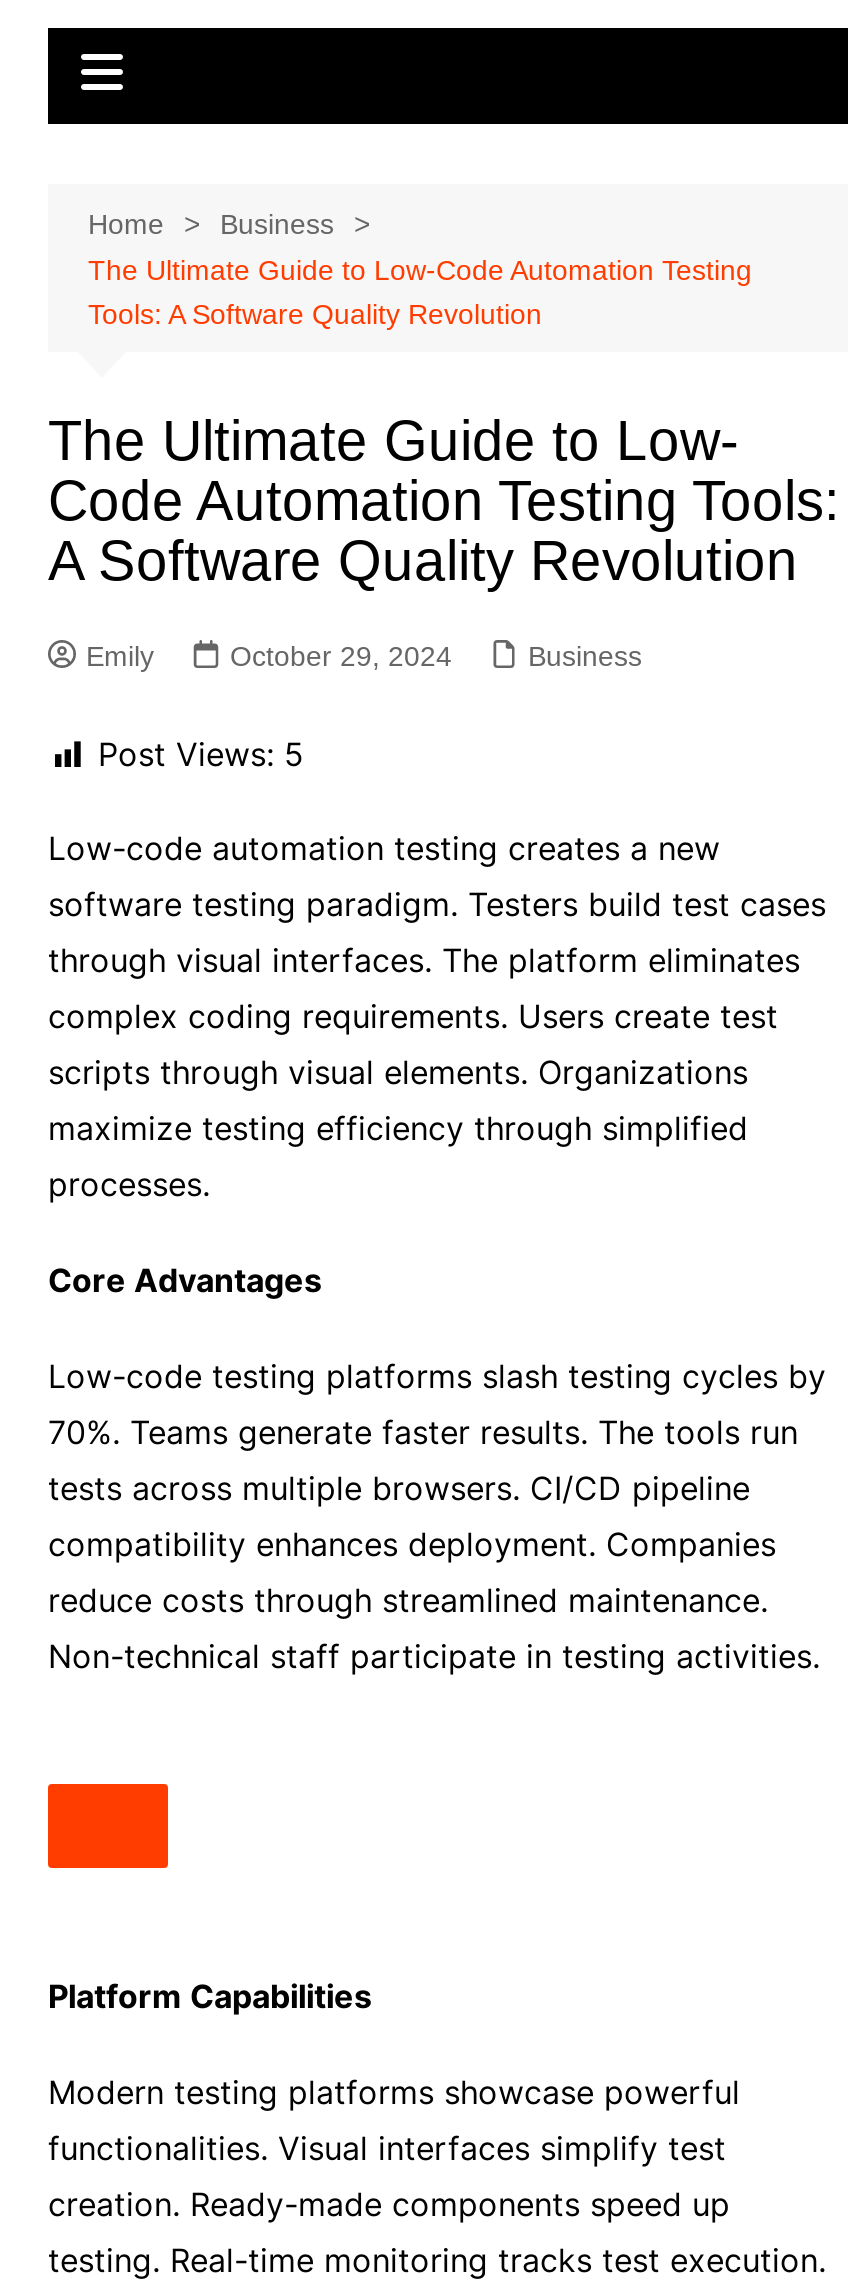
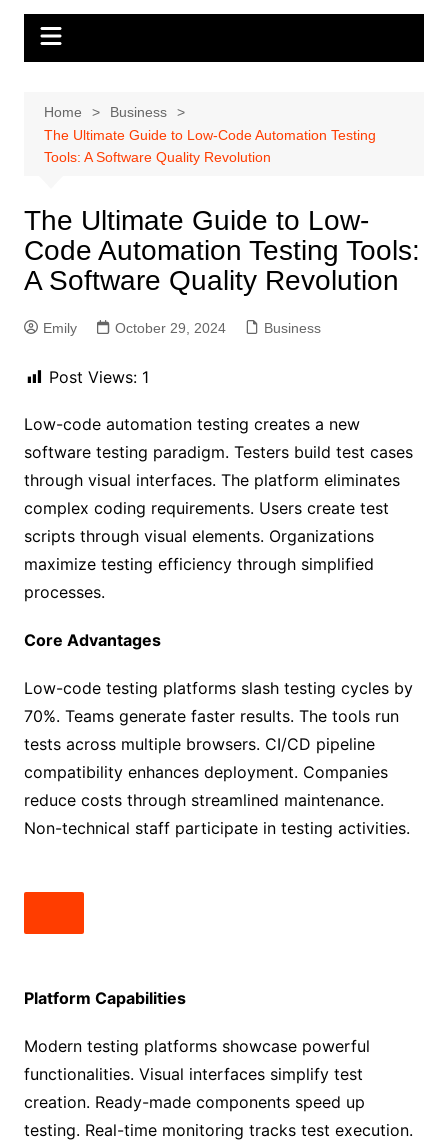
[98,734,304,774] Post Views: 5 -> [49,367,149,387] Post Views: 1

